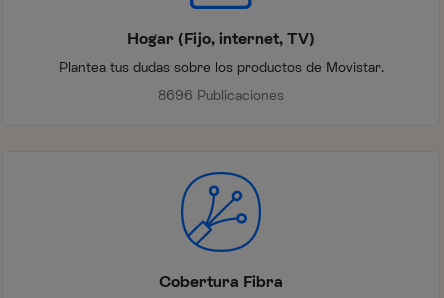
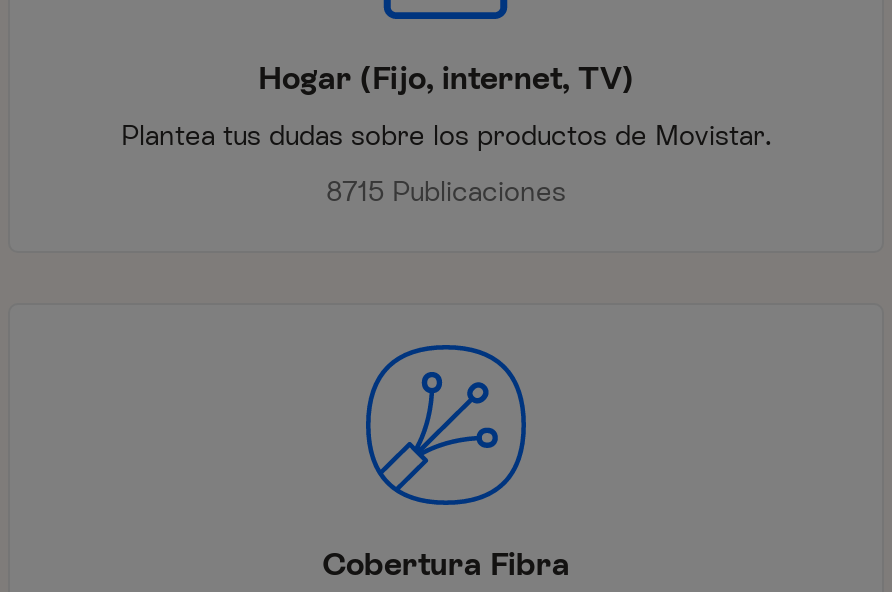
[158,87,284,104] 8696 Publicaciones -> [326,175,566,209] 8715 Publicaciones

